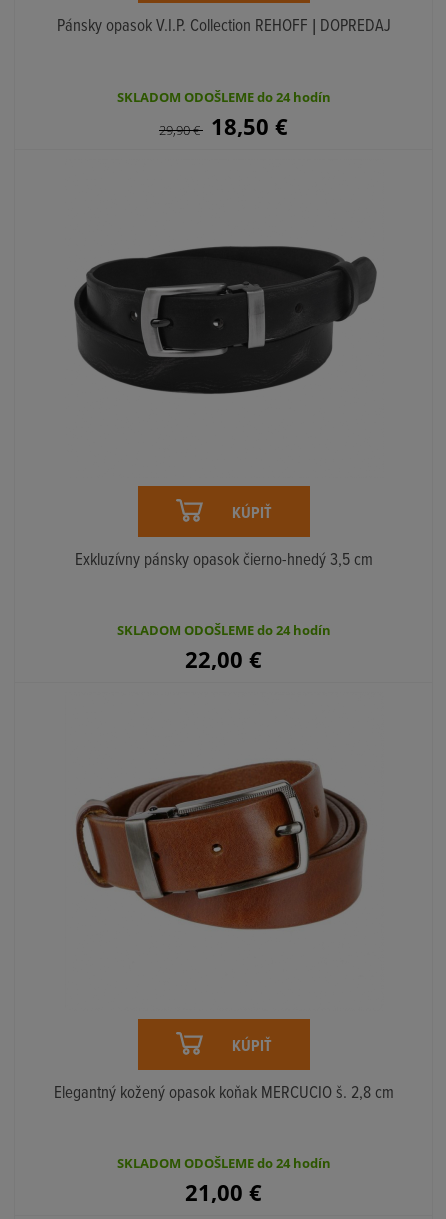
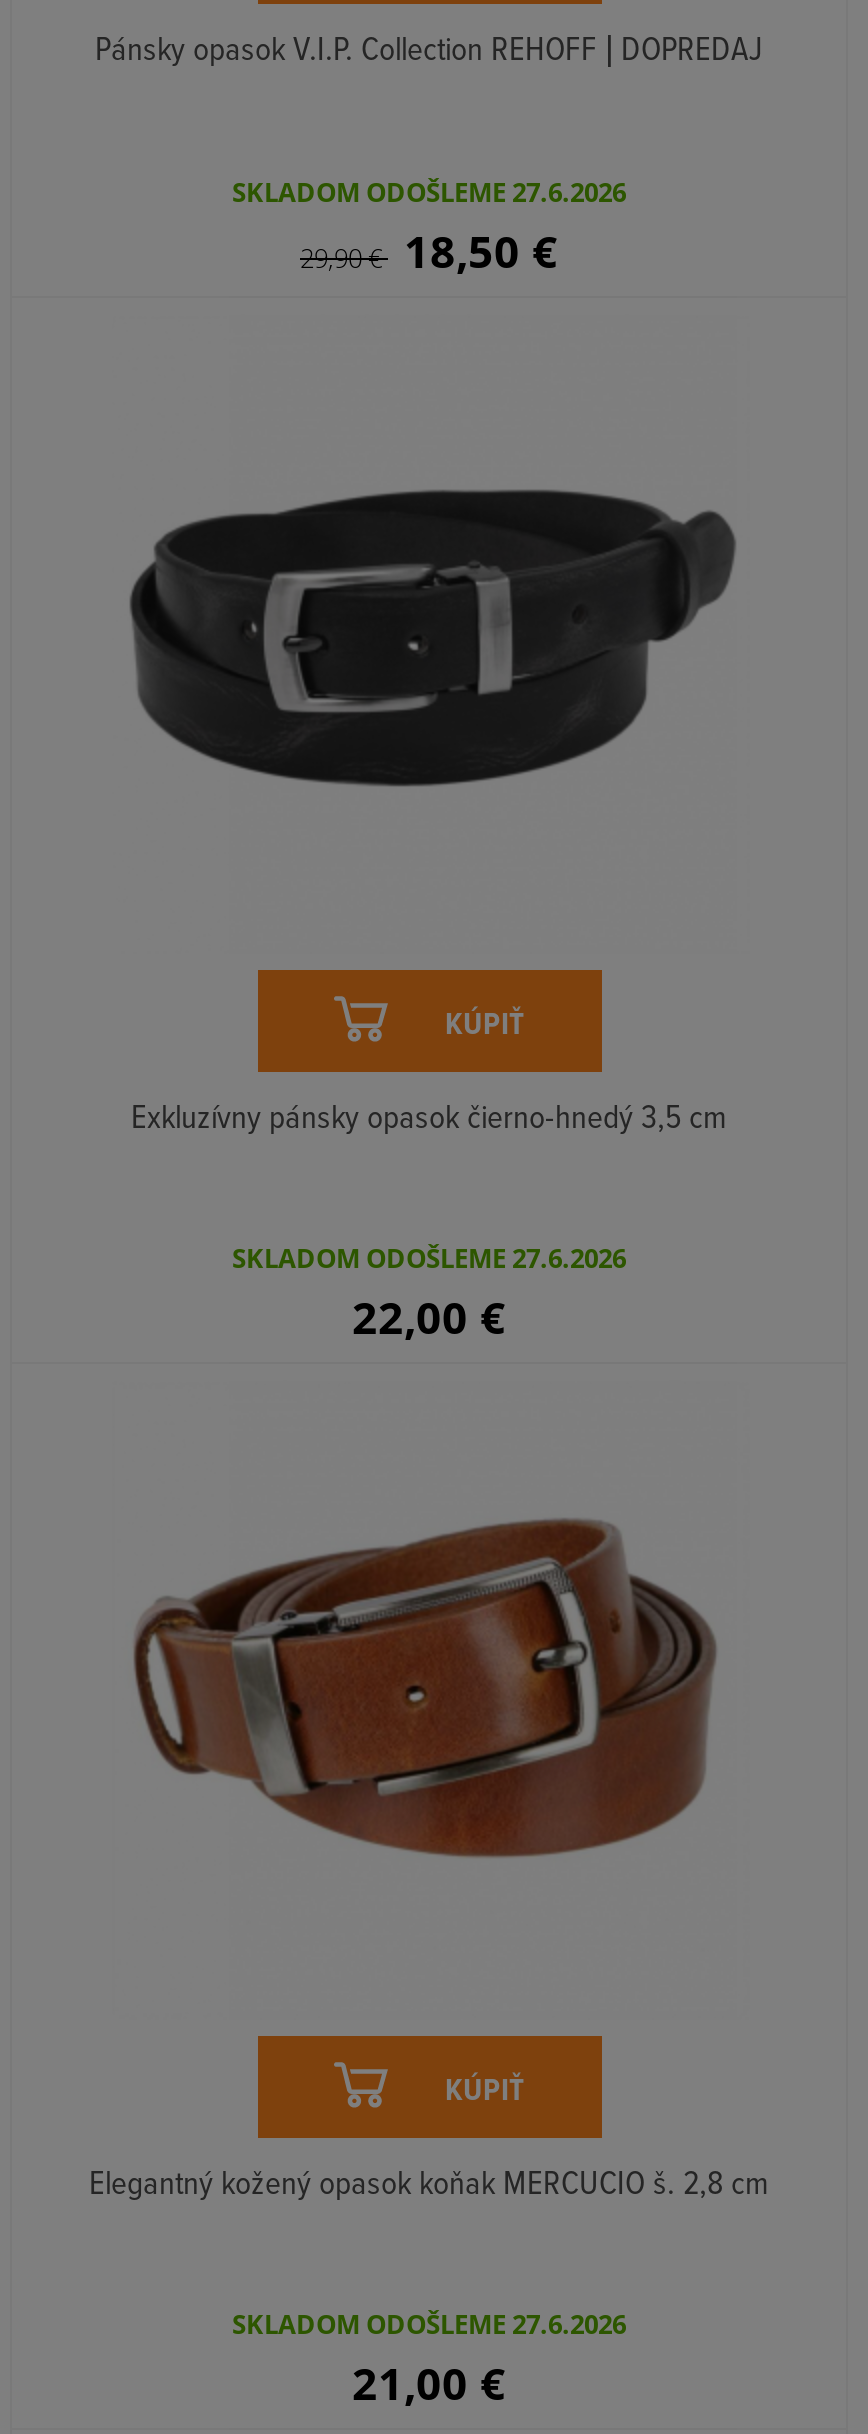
[116,87,330,105] SKLADOM ODOŠLEME do 24 hodín -> [232,173,626,209] SKLADOM ODOŠLEME 27.6.2026
[116,621,330,639] SKLADOM ODOŠLEME do 24 hodín -> [232,1240,626,1276] SKLADOM ODOŠLEME 27.6.2026
[116,1154,330,1172] SKLADOM ODOŠLEME do 24 hodín -> [232,2307,626,2343] SKLADOM ODOŠLEME 27.6.2026

